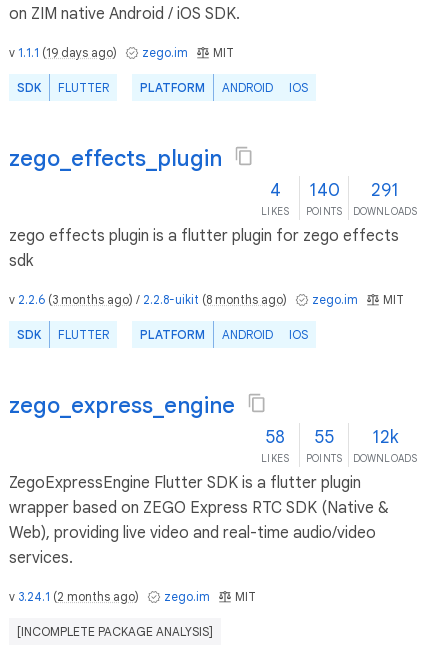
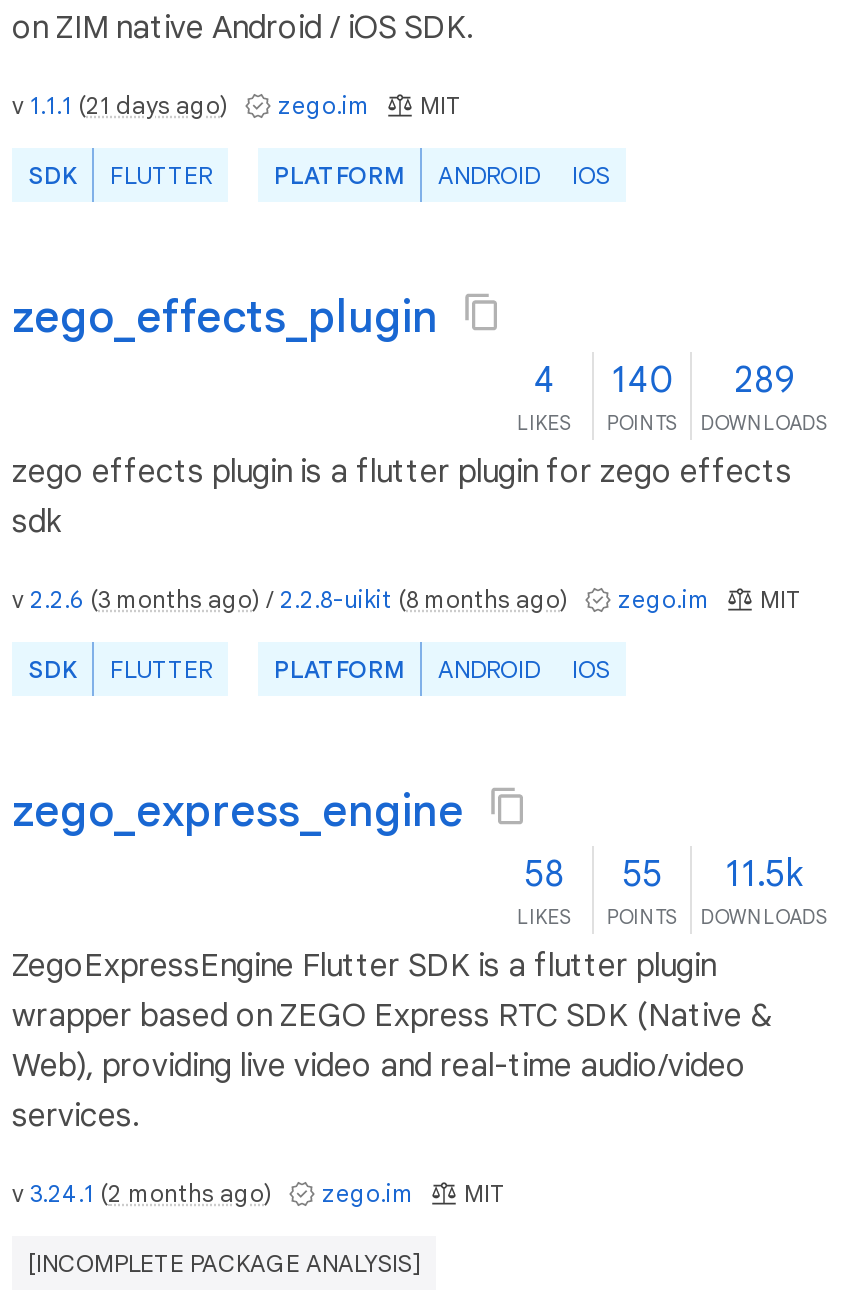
[9,45,234,60] v 1.1.1 (19 days ago) zego.im MIT -> [12,90,462,120] v 1.1.1 (21 days ago) zego.im MIT
[270,179,399,201] 4 140 291 -> [533,358,794,402] 4 140 289
[265,426,398,448] 58 55 12k -> [524,852,803,896] 58 55 11.5k

